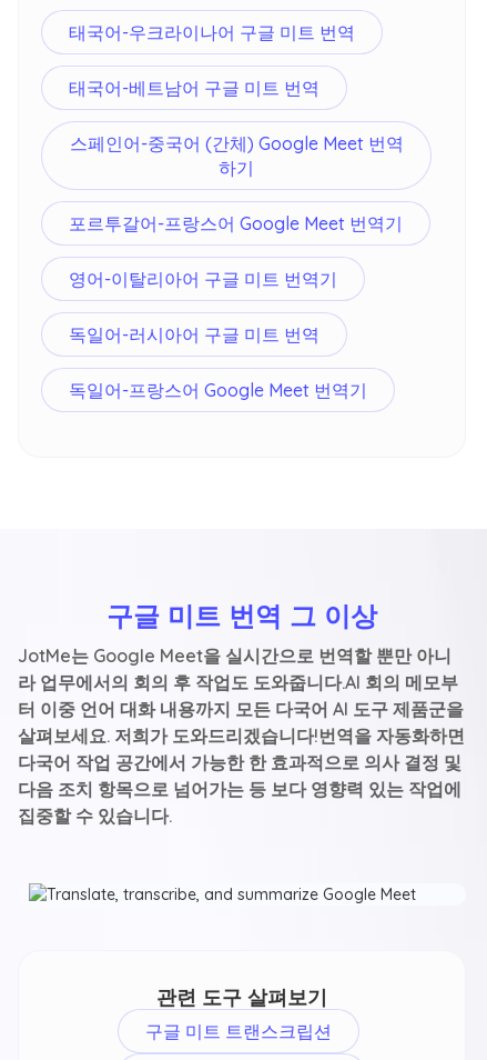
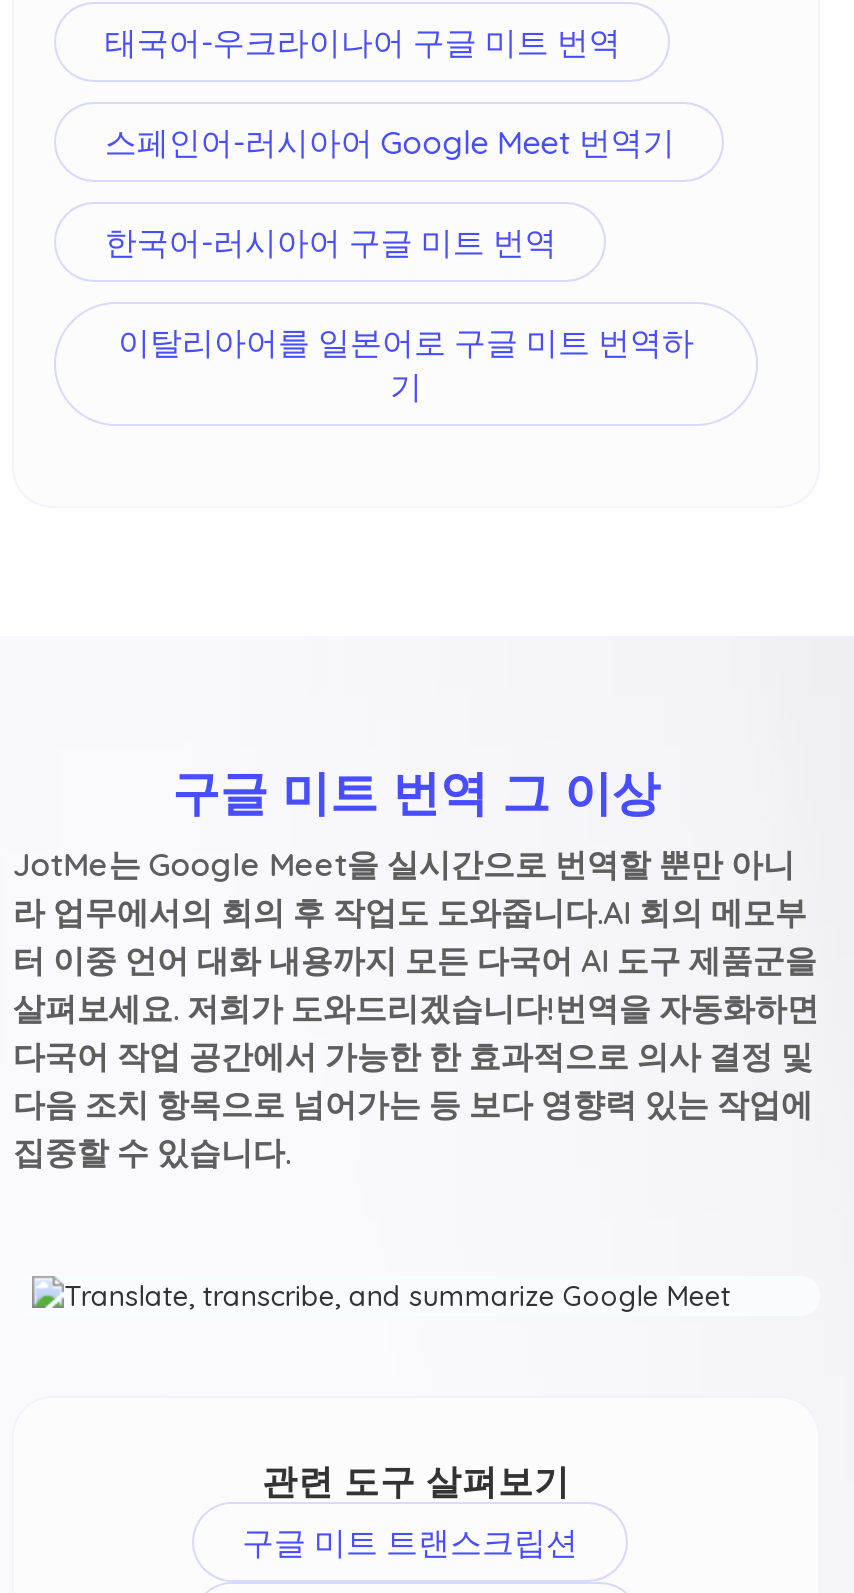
[69,76,403,401] 태국어-베트남어 구글 미트 번역 | 스페인어-중국어 (간체) Google Meet 번역 | 하기 | 포르투갈어-프랑스어 Google Meet 번역기 | 영어-이탈리아어 구글 미트 번역기 | 독일어-러시아어 구글 미트 번역 | 독일어-프랑스어 Google Meet 번역기 -> [105,123,694,407] 스페인어-러시아어 Google Meet 번역기 | 한국어-러시아어 구글 미트 번역 | 이탈리아어를 일본어로 구글 미트 번역하 | 기

